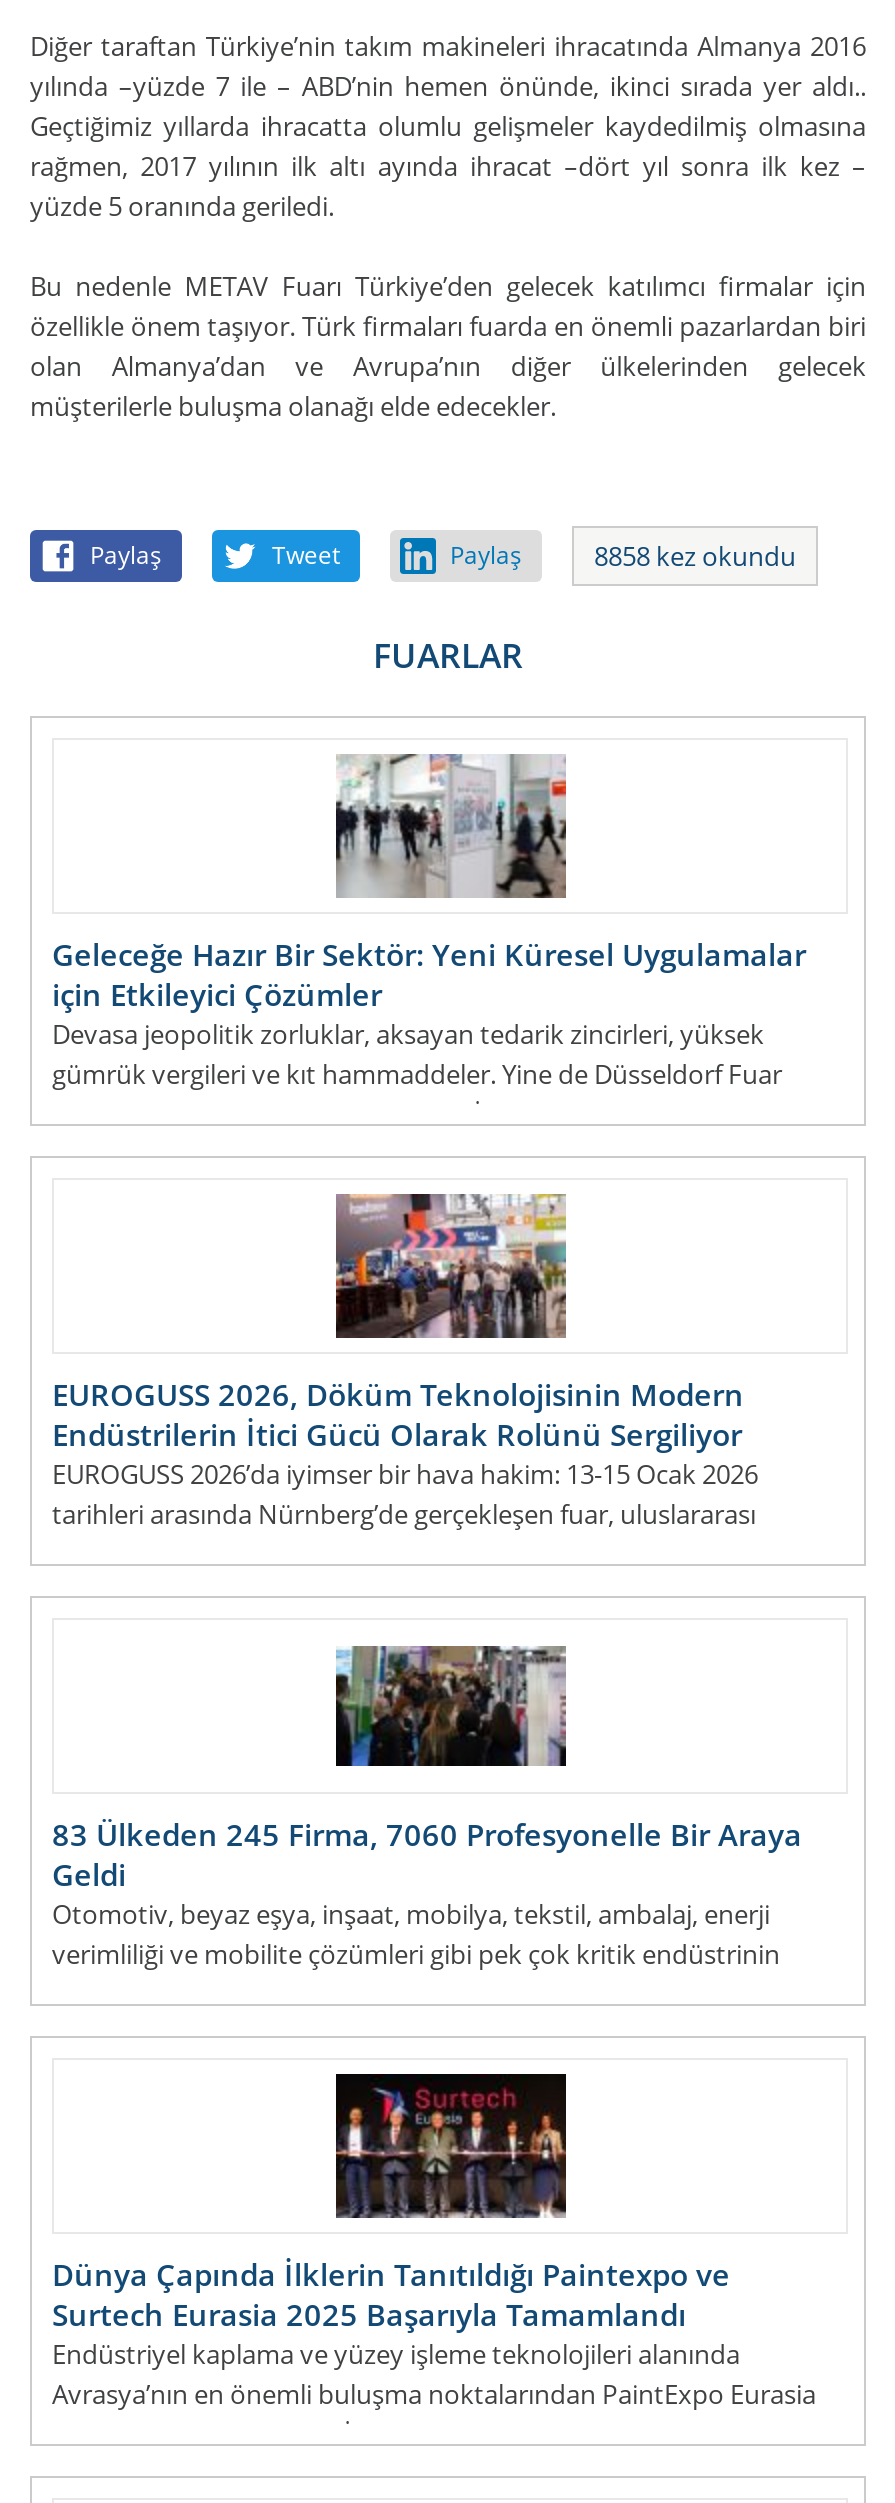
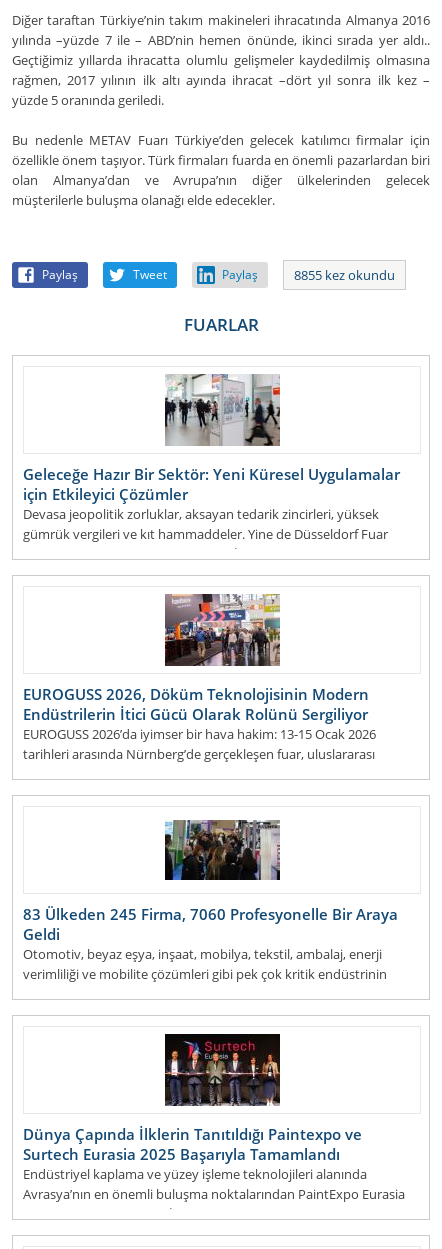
[594,538,796,574] 8858 kez okundu -> [294,266,395,284] 8855 kez okundu

